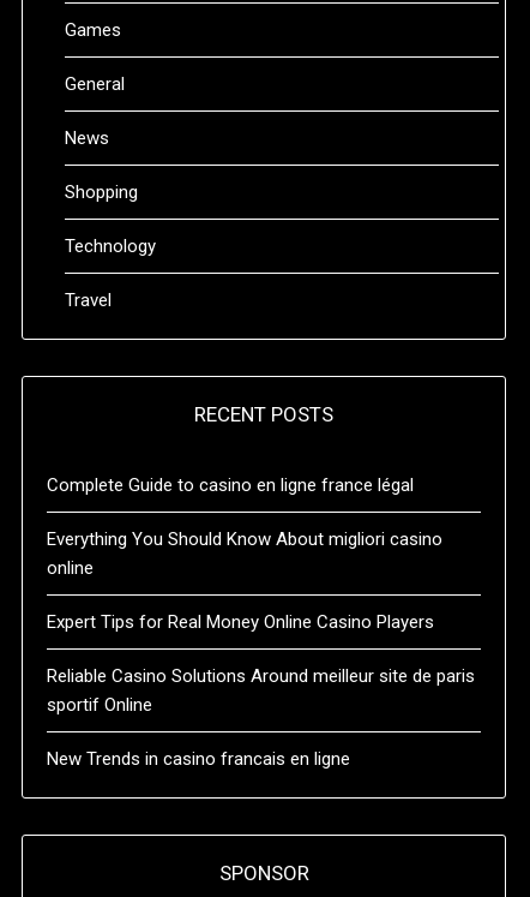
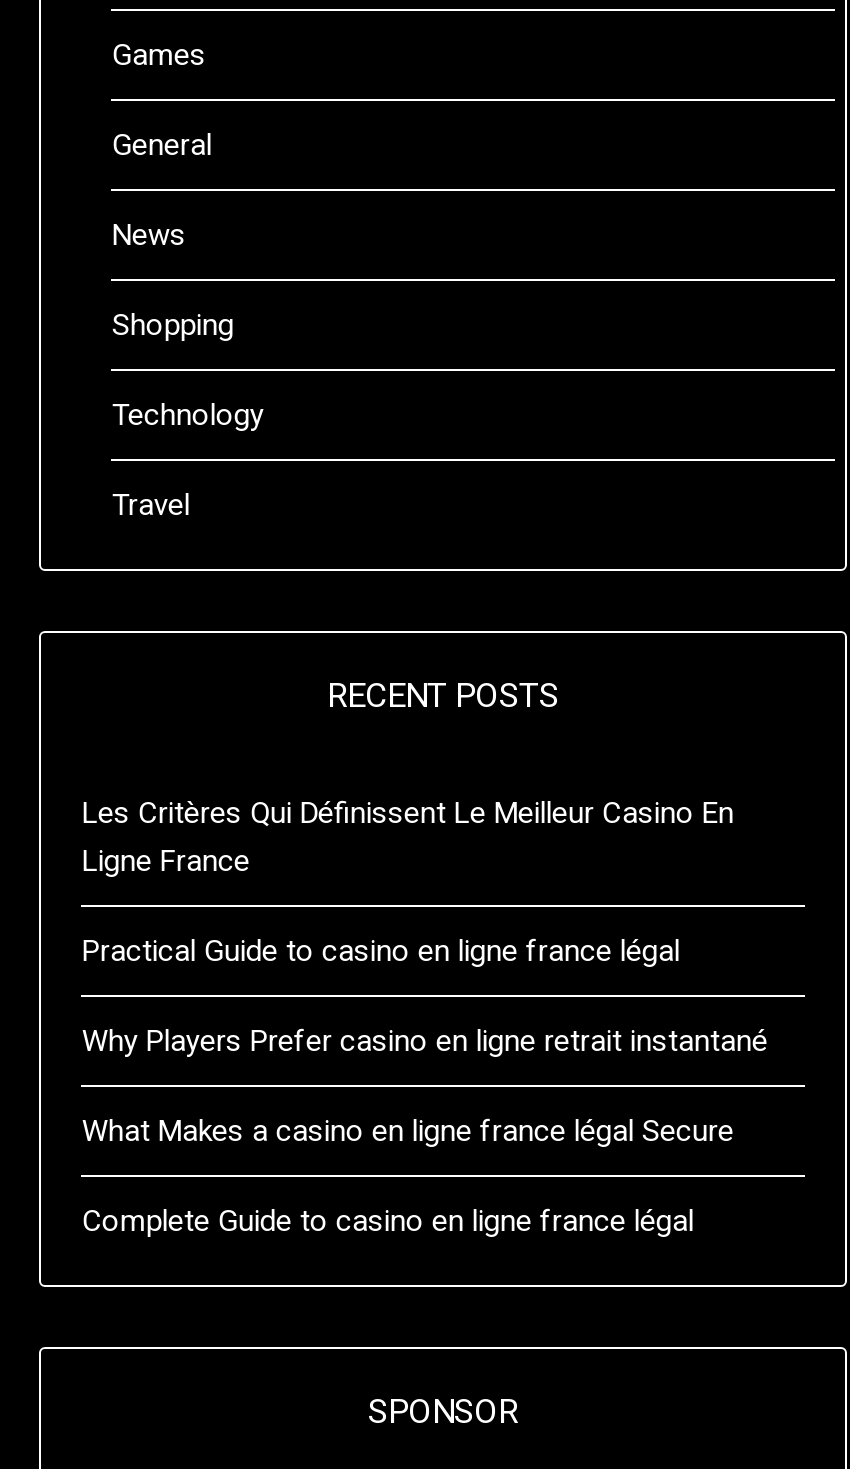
none -> [82,795,768,1149] Les Critères Qui Définissent Le Meilleur Casino En | Ligne France | Practical Guide to casino en ligne france légal | Why Players Prefer casino en ligne retrait instantané | What Makes a casino en ligne france légal Secure
moved [47,475,414,496] -> [82,1203,694,1239]: Complete Guide to casino en ligne france légal
[47,529,475,770] Everything You Should Know About migliori casino | online | Expert Tips for Real Money Online Casino Players | Reliable Casino Solutions Around meilleur site de paris | sportif Online | New Trends in casino francais en ligne -> none

